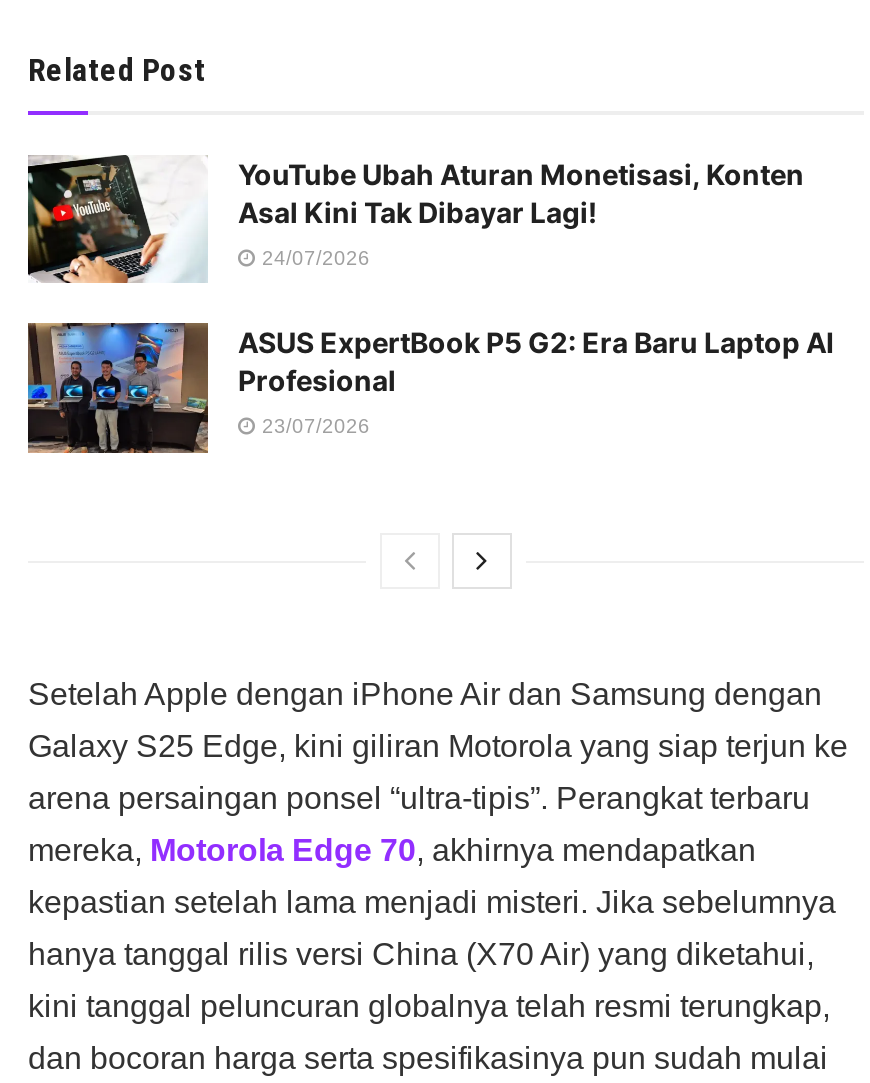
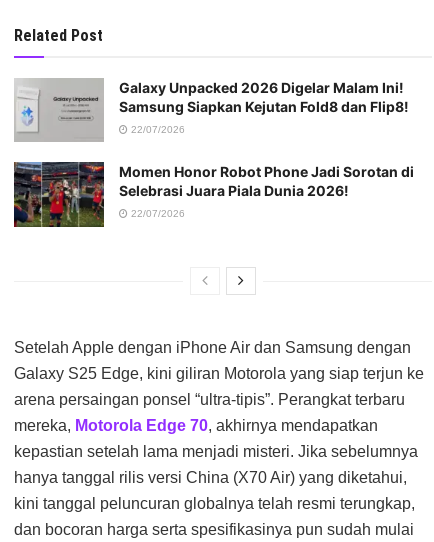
[26,155,804,285] [image] | YouTube Ubah Aturan Monetisasi, Konten | Asal Kini Tak Dibayar Lagi! -> [14,78,409,142] [image] | Galaxy Unpacked 2026 Digelar Malam Ini! | Samsung Siapkan Kejutan Fold8 dan Flip8!
[256,247,370,269] 24/07/2026 -> [128,124,185,135] 22/07/2026
[26,321,834,455] [image] | ASUS ExpertBook P5 G2: Era Baru Laptop AI | Profesional -> [13,161,414,228] [image] | Momen Honor Robot Phone Jadi Sorotan di | Selebrasi Juara Piala Dunia 2026!
[256,416,370,438] 23/07/2026 -> [128,208,185,219] 22/07/2026

